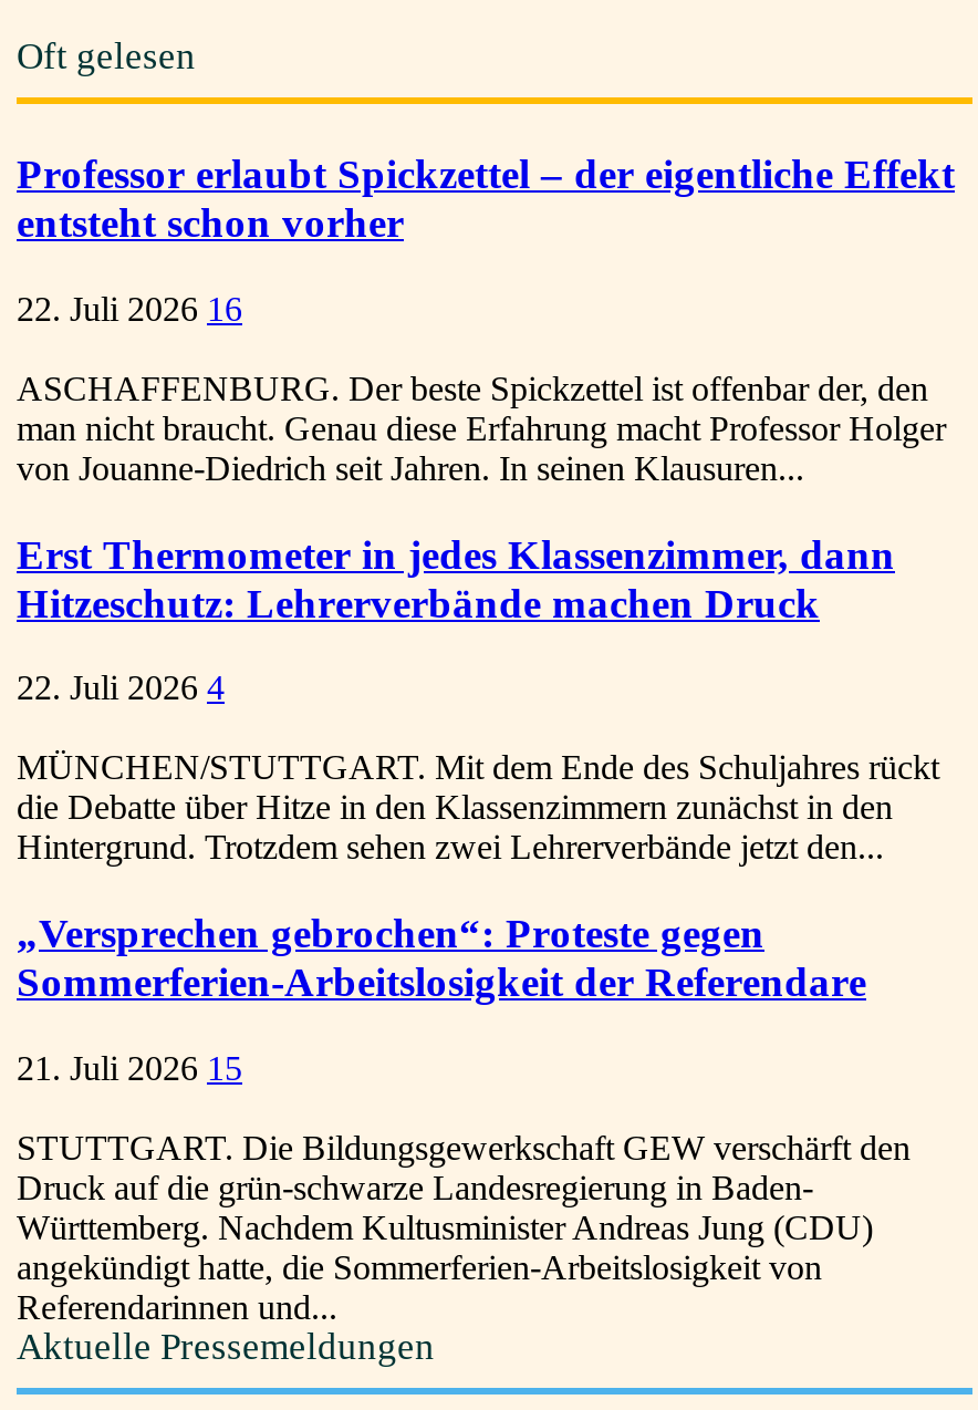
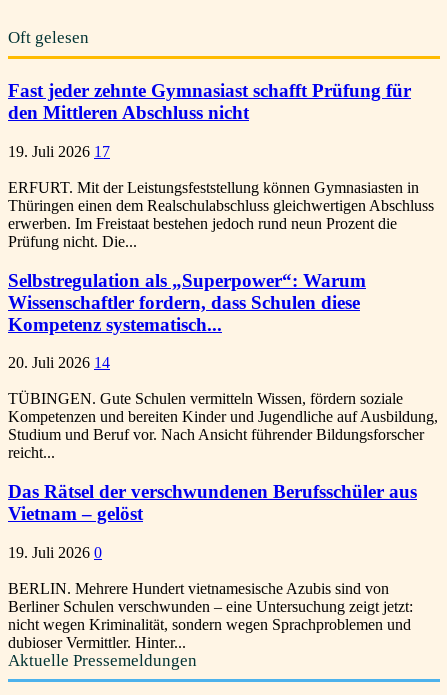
[17,151,955,246] Professor erlaubt Spickzettel – der eigentliche Effekt | entsteht schon vorher -> [8,80,411,123] Fast jeder zehnte Gymnasiast schafft Prüfung für | den Mittleren Abschluss nicht
[17,290,242,328] 22. Juli 2026 16 -> [8,143,110,160] 19. Juli 2026 17
[17,370,946,487] ASCHAFFENBURG. Der beste Spickzettel ist offenbar der, den | man nicht braucht. Genau diese Erfahrung macht Professor Holger | von Jouanne-Diedrich seit Jahren. In seinen Klausuren... -> [8,179,434,250] ERFURT. Mit der Leistungsfeststellung können Gymnasiasten in | Thüringen einen dem Realschulabschluss gleichwertigen Abschluss | erwerben. Im Freistaat bestehen jedoch rund neun Prozent die | Prüfung nicht. Die...
[17,531,895,626] Erst Thermometer in jedes Klassenzimmer, dann | Hitzeschutz: Lehrerverbände machen Druck -> [8,270,366,335] Selbstregulation als „Superpower“: Warum | Wissenschaftler fordern, dass Schulen diese | Kompetenz systematisch...
[17,670,225,707] 22. Juli 2026 4 -> [8,354,110,371] 20. Juli 2026 14
[17,749,939,867] MÜNCHEN/STUTTGART. Mit dem Ende des Schuljahres rückt | die Debatte über Hitze in den Klassenzimmern zunächst in den | Hintergrund. Trotzdem sehen zwei Lehrerverbände jetzt den... -> [8,390,438,461] TÜBINGEN. Gute Schulen vermitteln Wissen, fördern soziale | Kompetenzen und bereiten Kinder und Jugendliche auf Ausbildung, | Studium und Beruf vor. Nach Ansicht führender Bildungsforscher | reicht...
[17,910,866,1005] „Versprechen gebrochen“: Proteste gegen | Sommerferien-Arbeitslosigkeit der Referendare -> [8,481,417,524] Das Rätsel der verschwundenen Berufsschüler aus | Vietnam – gelöst
[17,1049,242,1087] 21. Juli 2026 15 -> [8,544,102,561] 19. Juli 2026 0
[17,1129,911,1326] STUTTGART. Die Bildungsgewerkschaft GEW verschärft den | Druck auf die grün-schwarze Landesregierung in Baden- | Württemberg. Nachdem Kultusminister Andreas Jung (CDU) | angekündigt hatte, die Sommerferien-Arbeitslosigkeit von | Referendarinnen und... -> [8,580,413,651] BERLIN. Mehrere Hundert vietnamesische Azubis sind von | Berliner Schulen verschwunden – eine Untersuchung zeigt jetzt: | nicht wegen Kriminalität, sondern wegen Sprachproblemen und | dubioser Vermittler. Hinter...

